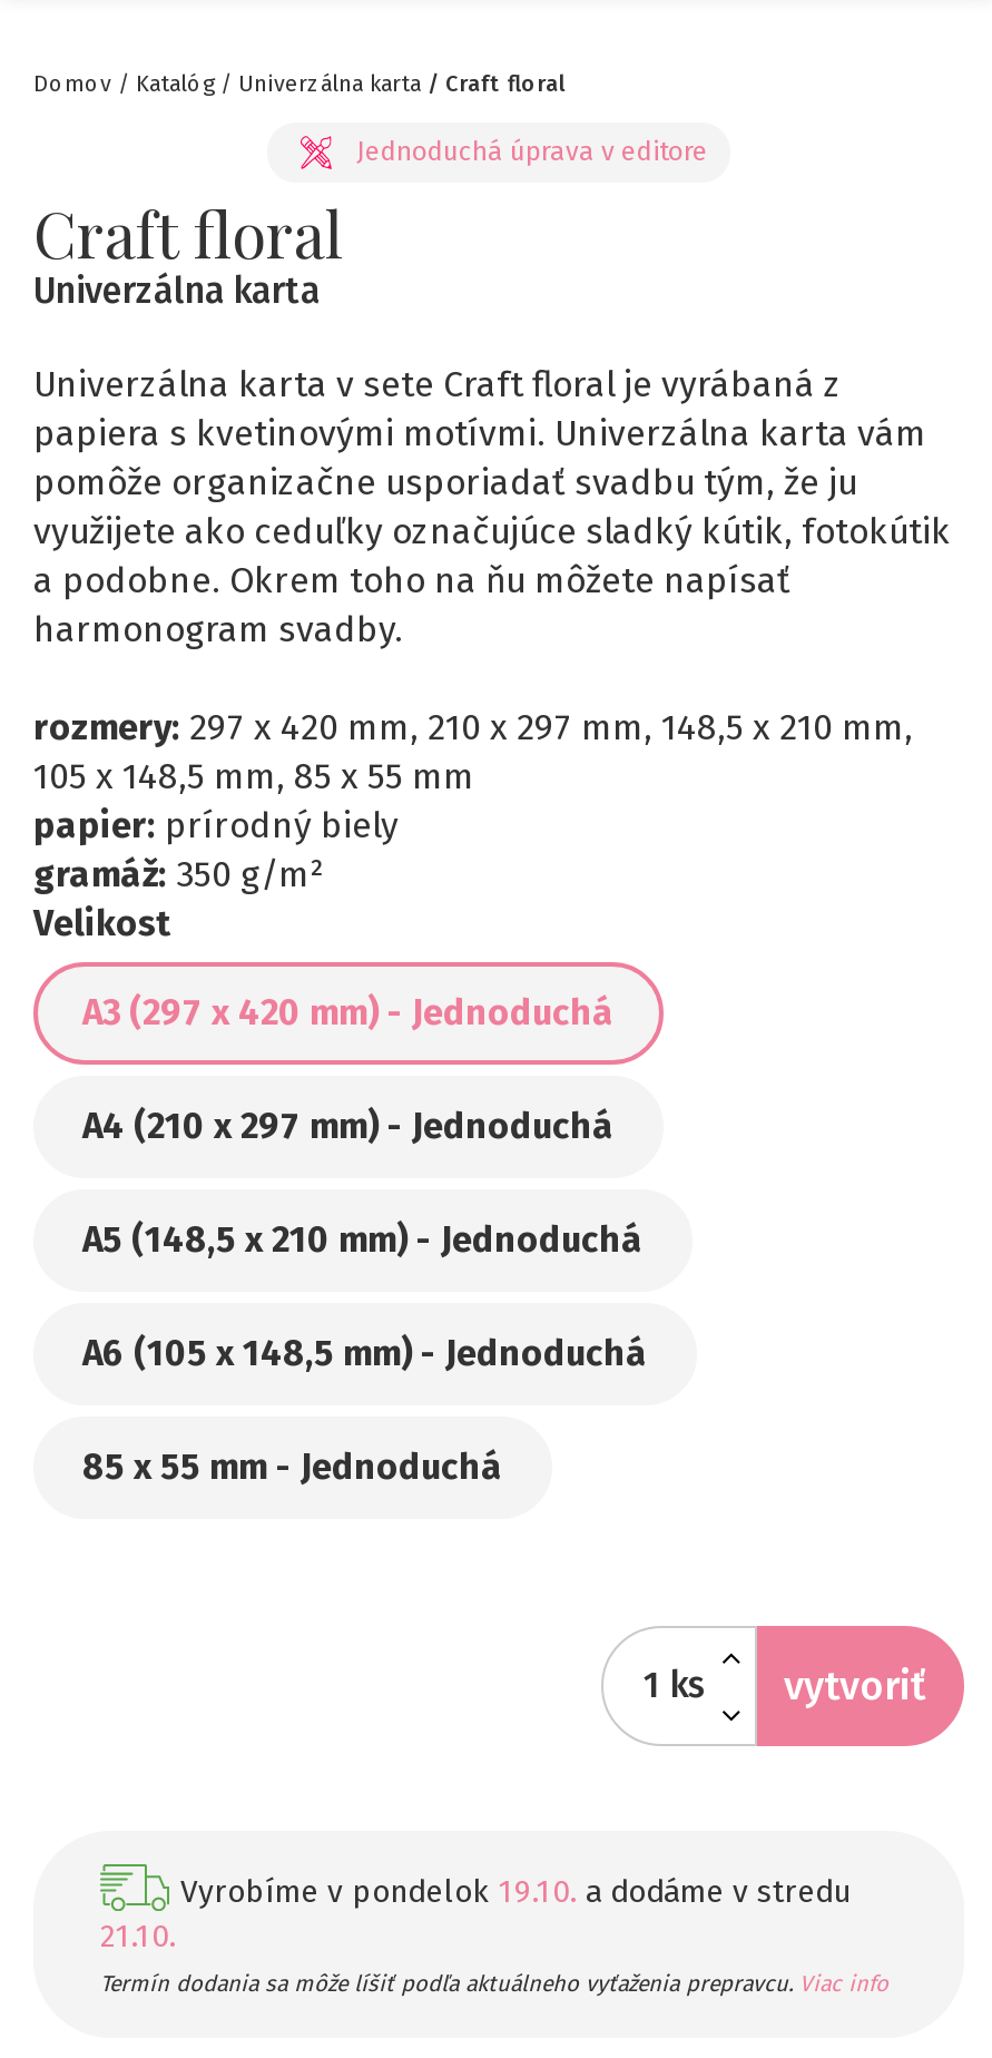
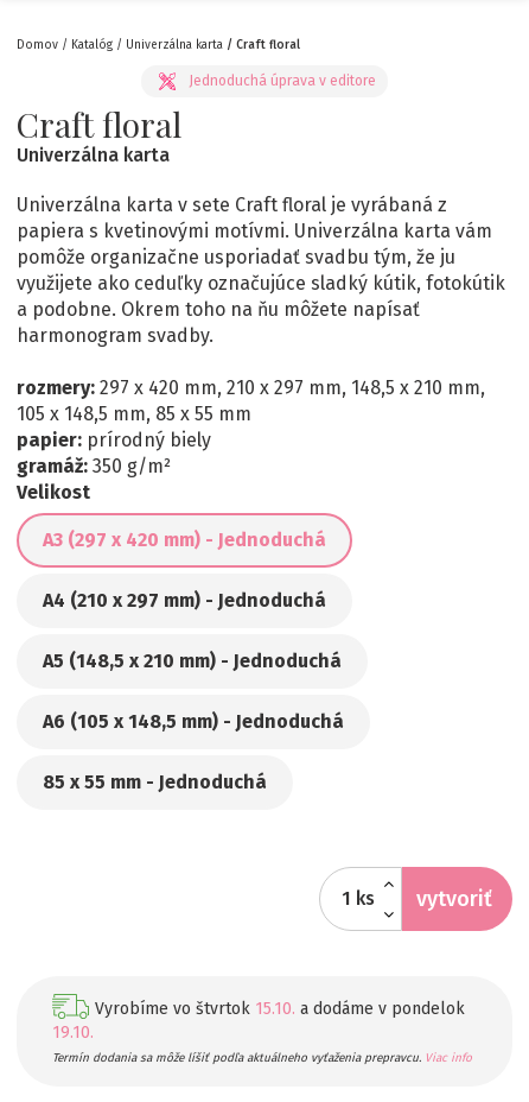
[180,1873,851,1911] Vyrobíme v pondelok 19.10. a dodáme v stredu -> [95,999,465,1019] Vyrobíme vo štvrtok 15.10. a dodáme v pondelok
[100,1918,176,1956] 21.10. -> [52,1022,94,1043] 19.10.

